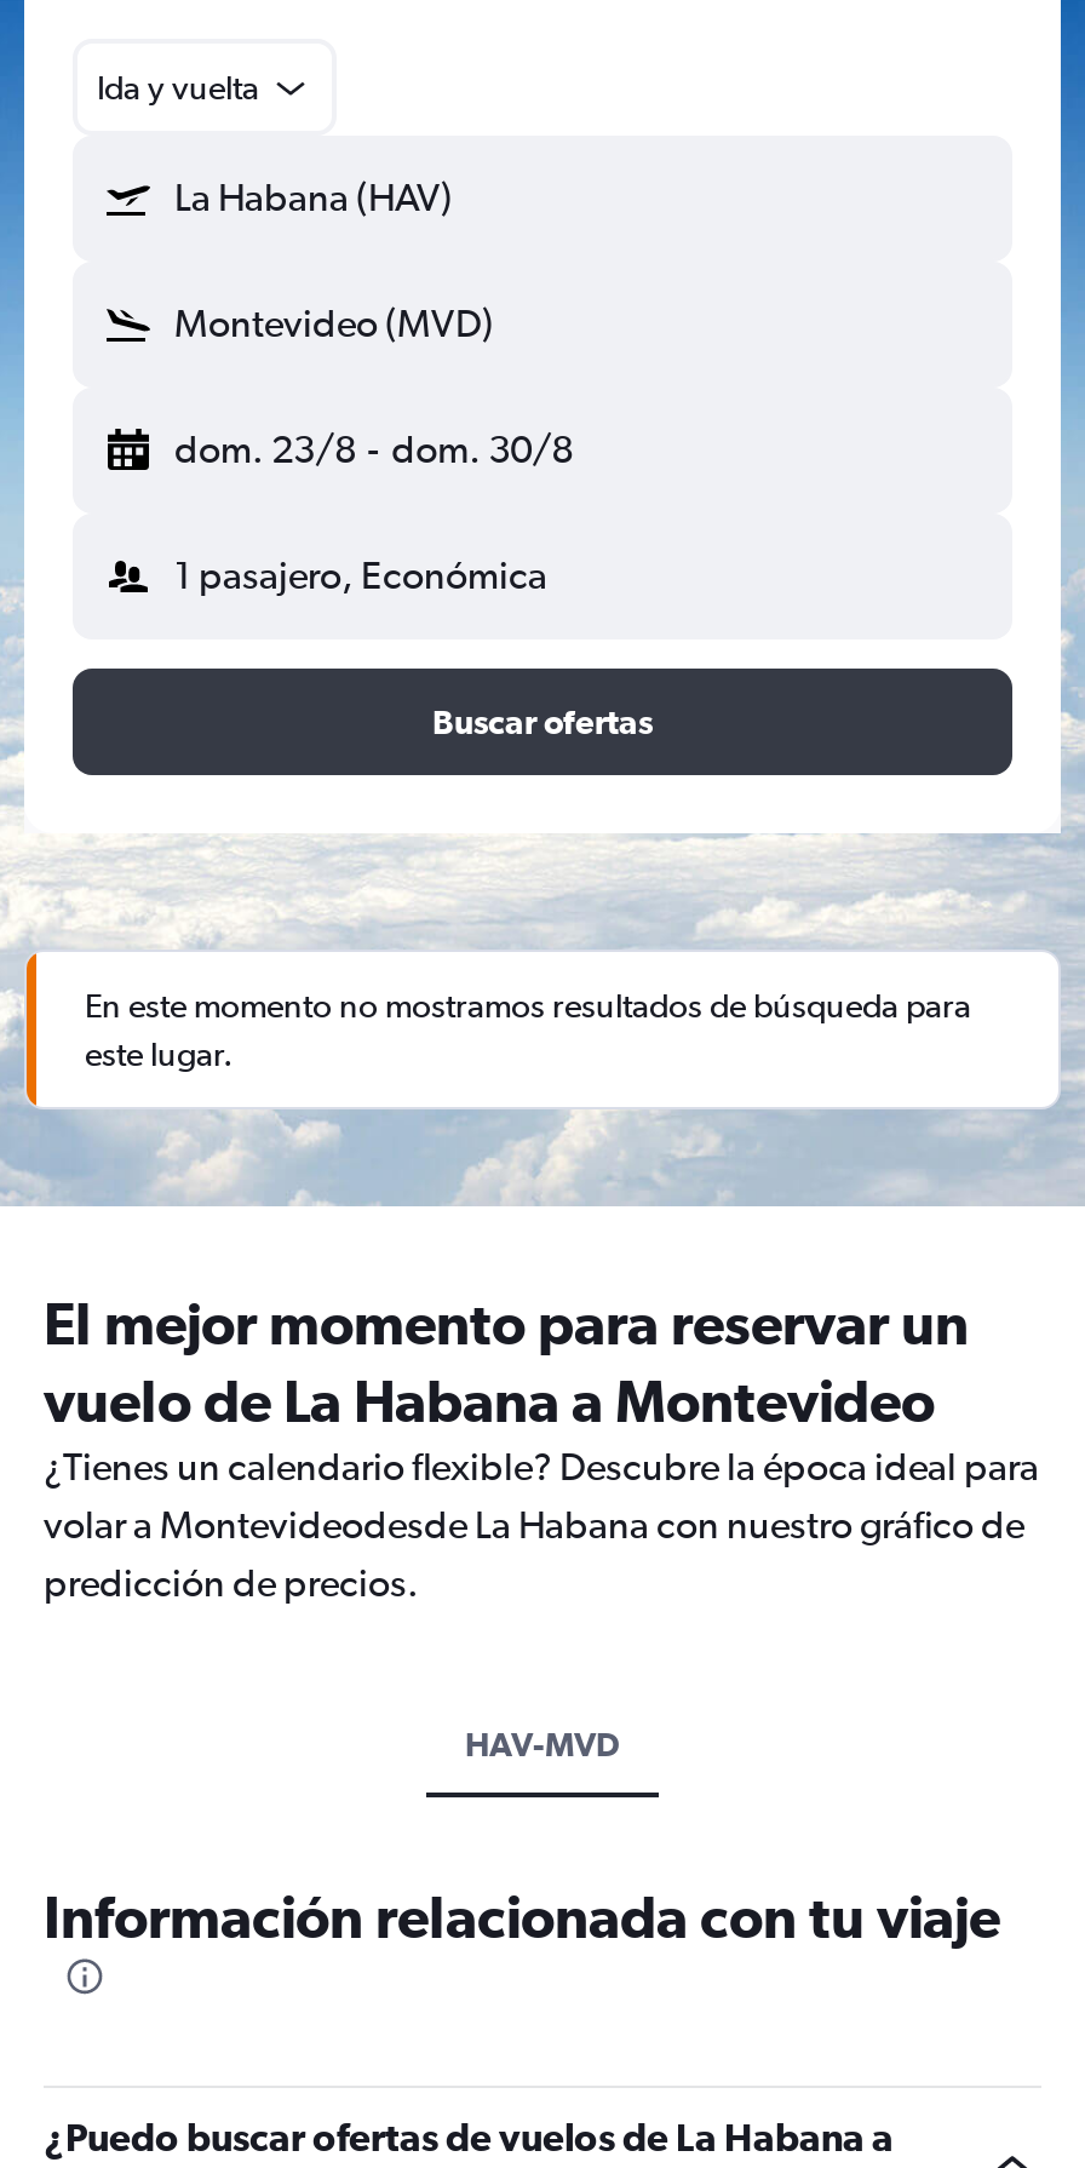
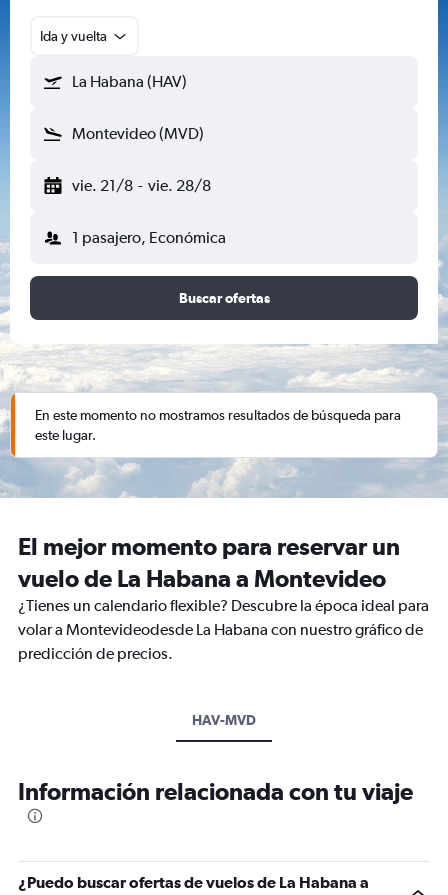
[174,426,573,472] dom. 23/8 - dom. 30/8 -> [72,176,211,195] vie. 21/8 - vie. 28/8

